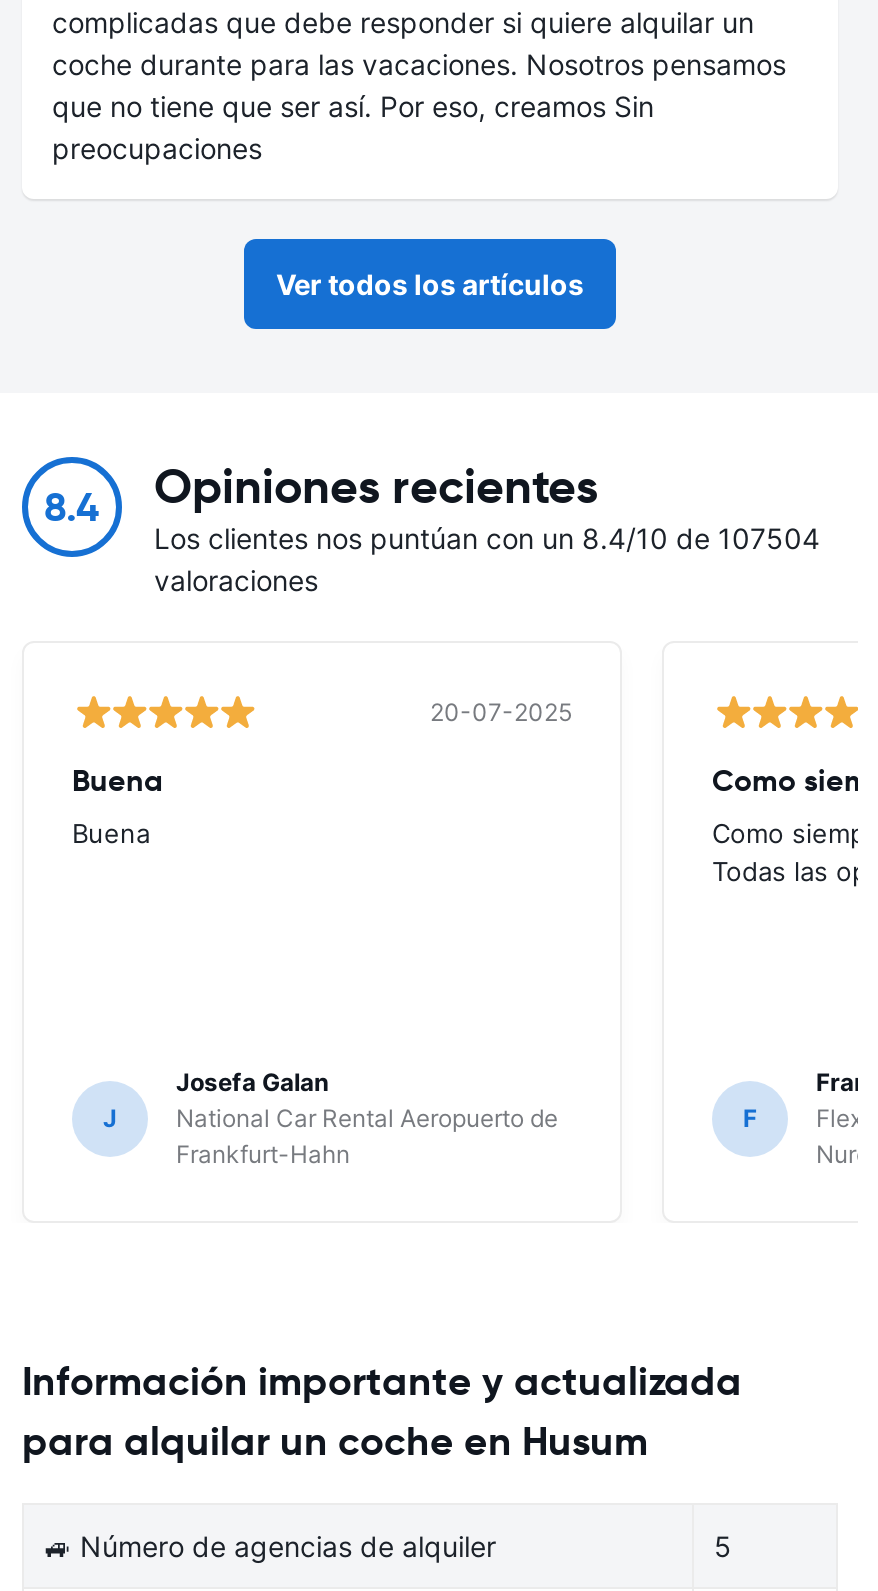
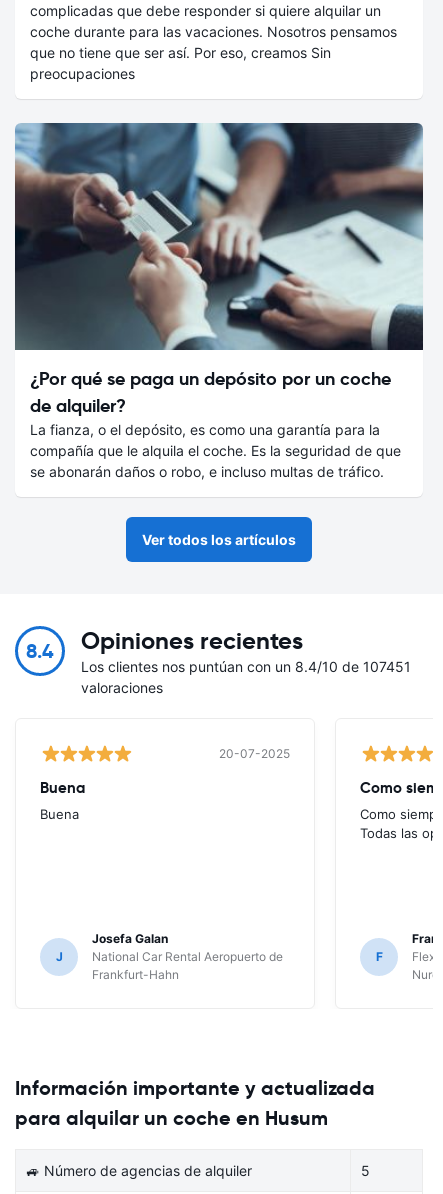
none -> [14,122,424,480] [image] | ¿Por qué se paga un depósito por un coche | de alquiler? | La fianza, o el depósito, es como una garantía para la | compañía que le alquila el coche. Es la seguridad de que | se abonarán daños o robo, e incluso multas de tráfico.
[154,521,820,555] Los clientes nos puntúan con un 8.4/10 de 107504 -> [81,658,411,675] Los clientes nos puntúan con un 8.4/10 de 107451

